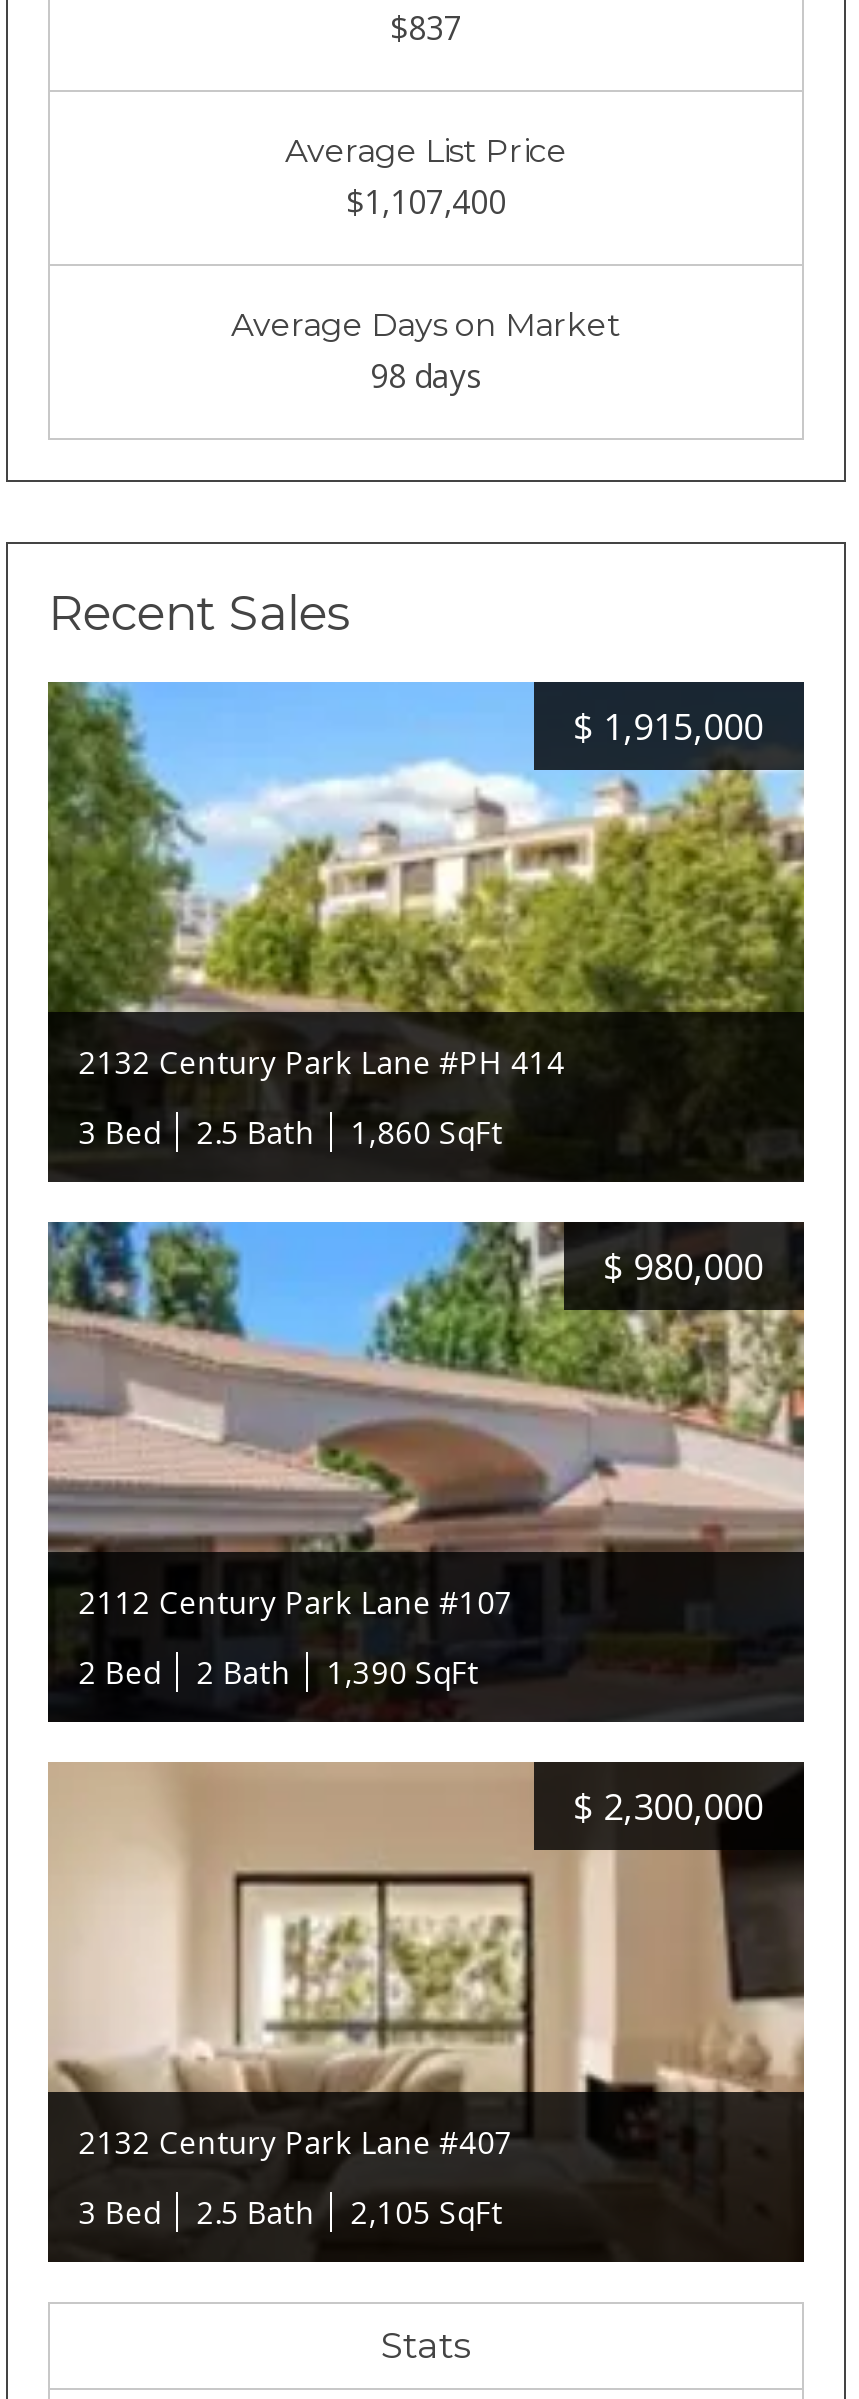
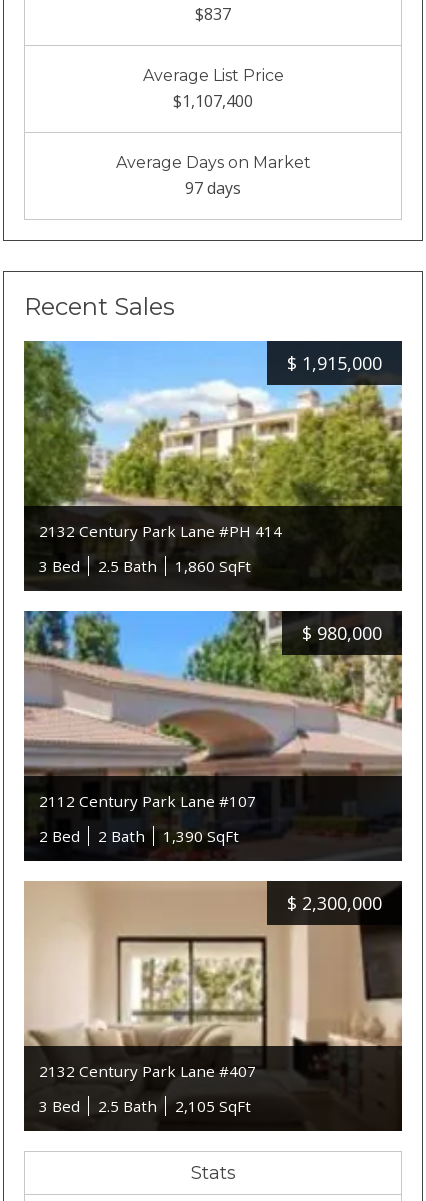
[370,354,482,398] 98 days -> [185,177,241,199] 97 days

